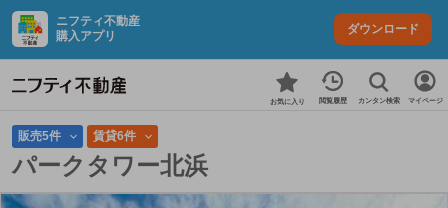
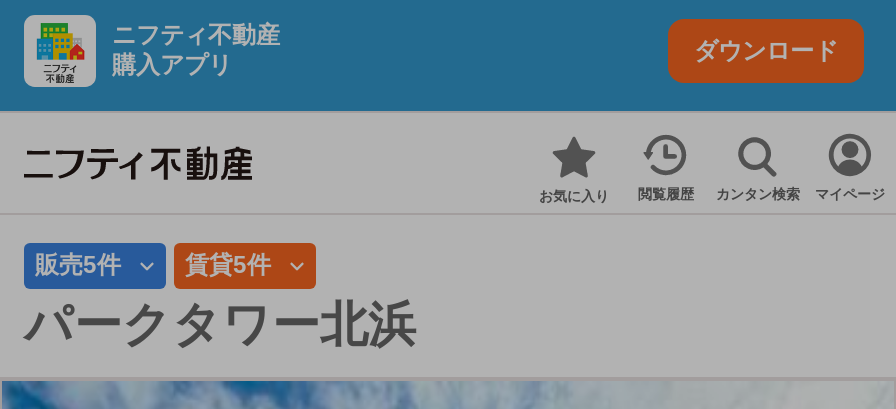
[92,129,135,143] 賃貸6件 -> [185,251,271,279] 賃貸5件

